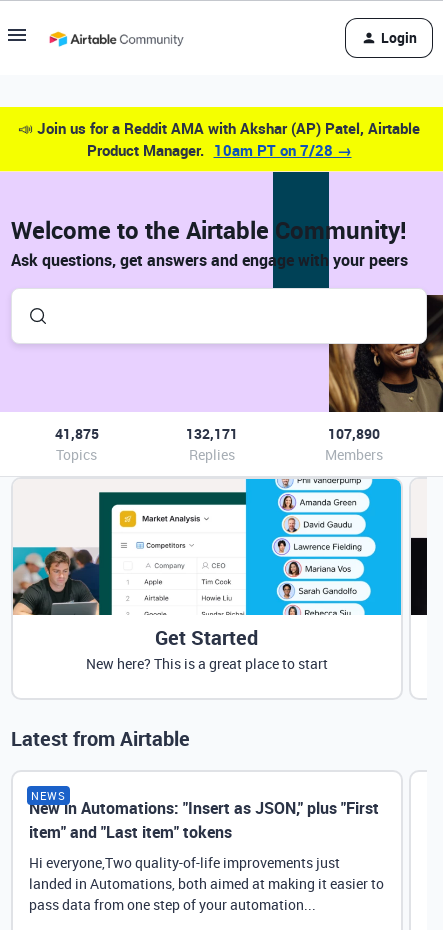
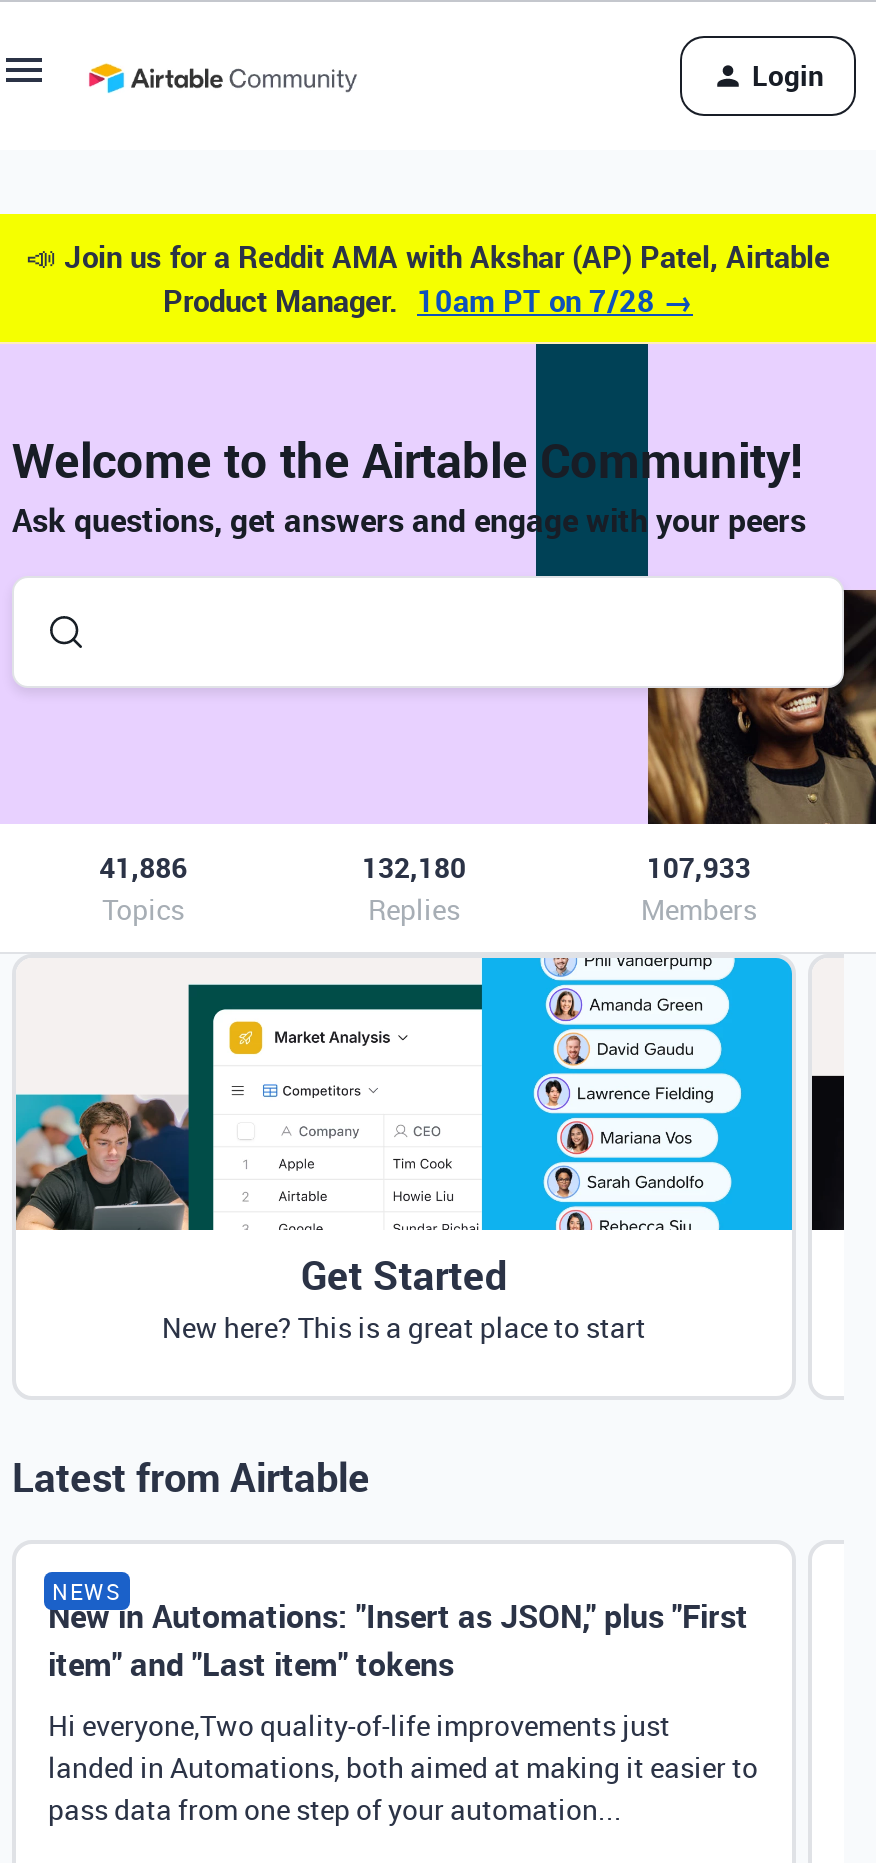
[55,424,99,443] 41,875 -> [99,848,187,886] 41,886
[186,424,238,443] 132,171 -> [362,848,466,886] 132,180
[328,424,380,443] 107,890 -> [647,848,751,886] 107,933

